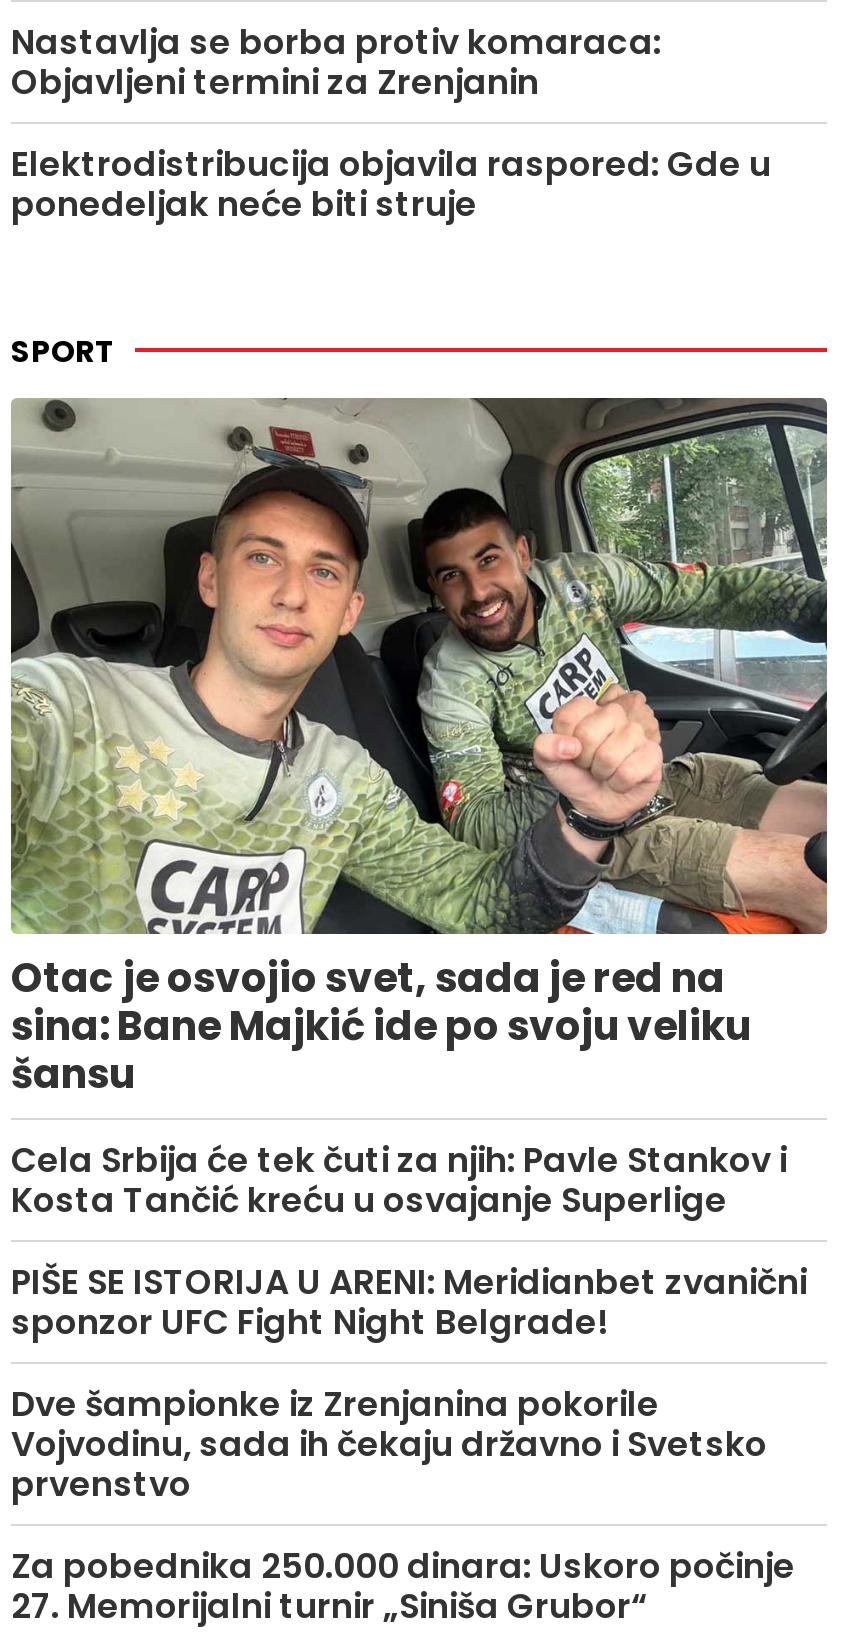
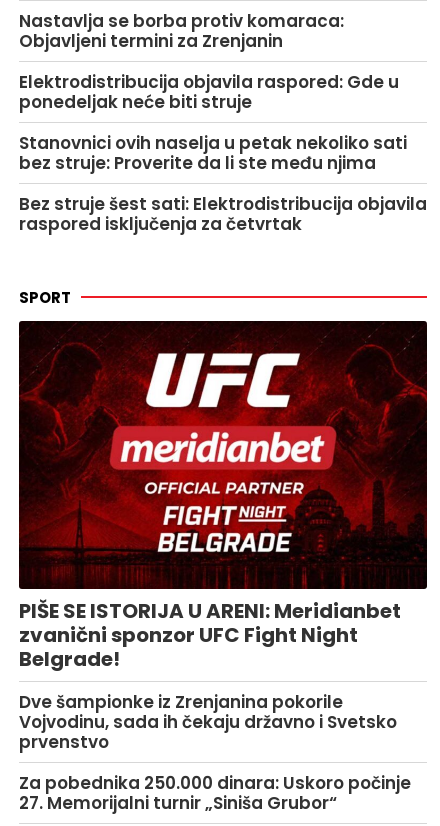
none -> [19,131,427,236] Stanovnici ovih naselja u petak nekoliko sati | bez struje: Proverite da li ste među njima | Bez struje šest sati: Elektrodistribucija objavila | raspored isključenja za četvrtak
moved [11,331,115,373] -> [19,287,71,308]: SPORT
[9,446,829,1345] [image] | Otac je osvojio svet, sada je red na | sina: Bane Majkić ide po svoju veliku | šansu | Cela Srbija će tek čuti za njih: Pavle Stankov i | Kosta Tančić kreću u osvajanje Superlige | PIŠE SE ISTORIJA U ARENI: Meridianbet zvanični | sponzor UFC Fight Night Belgrade! -> [18,321,428,672] [image] | PIŠE SE ISTORIJA U ARENI: Meridianbet | zvanični sponzor UFC Fight Night | Belgrade!

